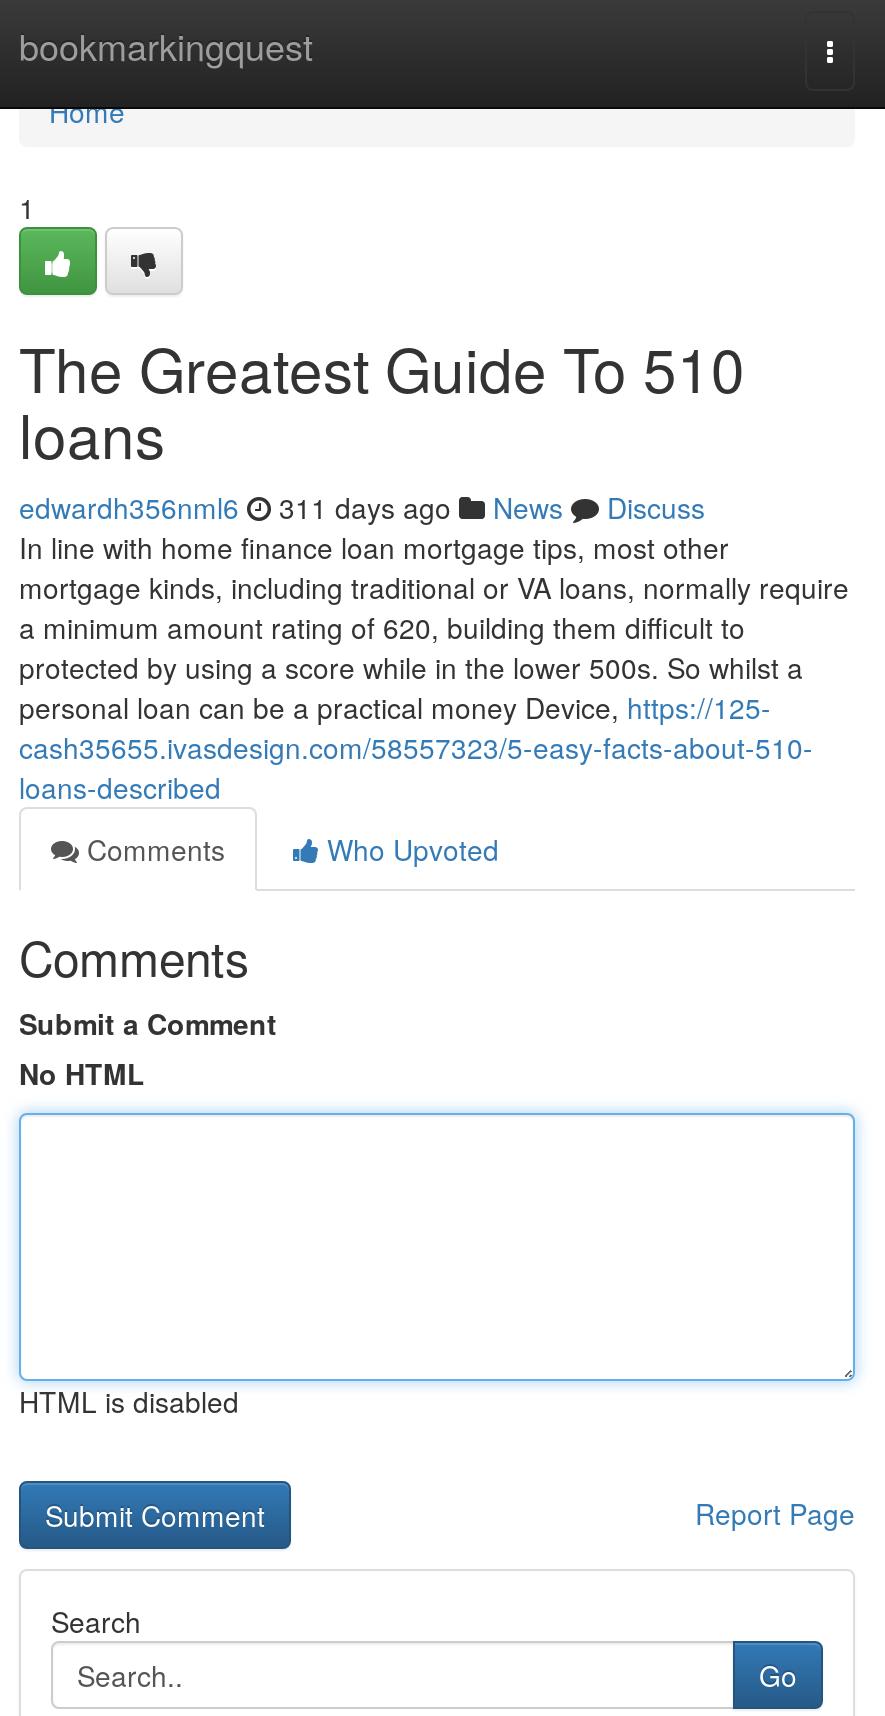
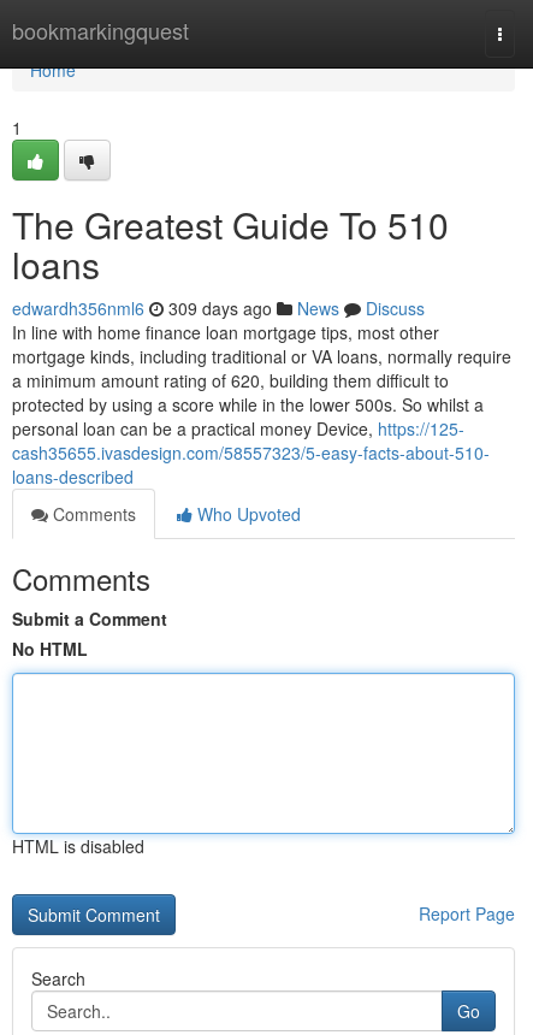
[19,487,705,527] edwardh356nml6 311 days ago News Discuss -> [12,296,425,320] edwardh356nml6 309 days ago News Discuss

